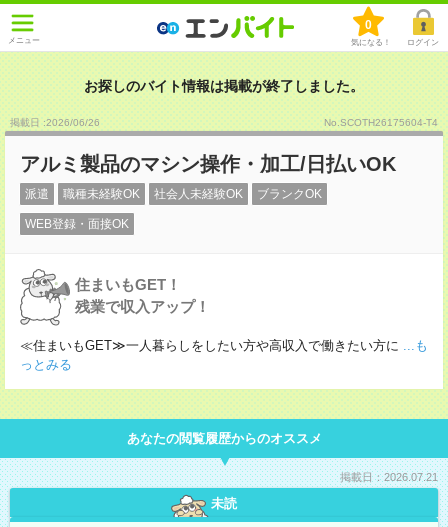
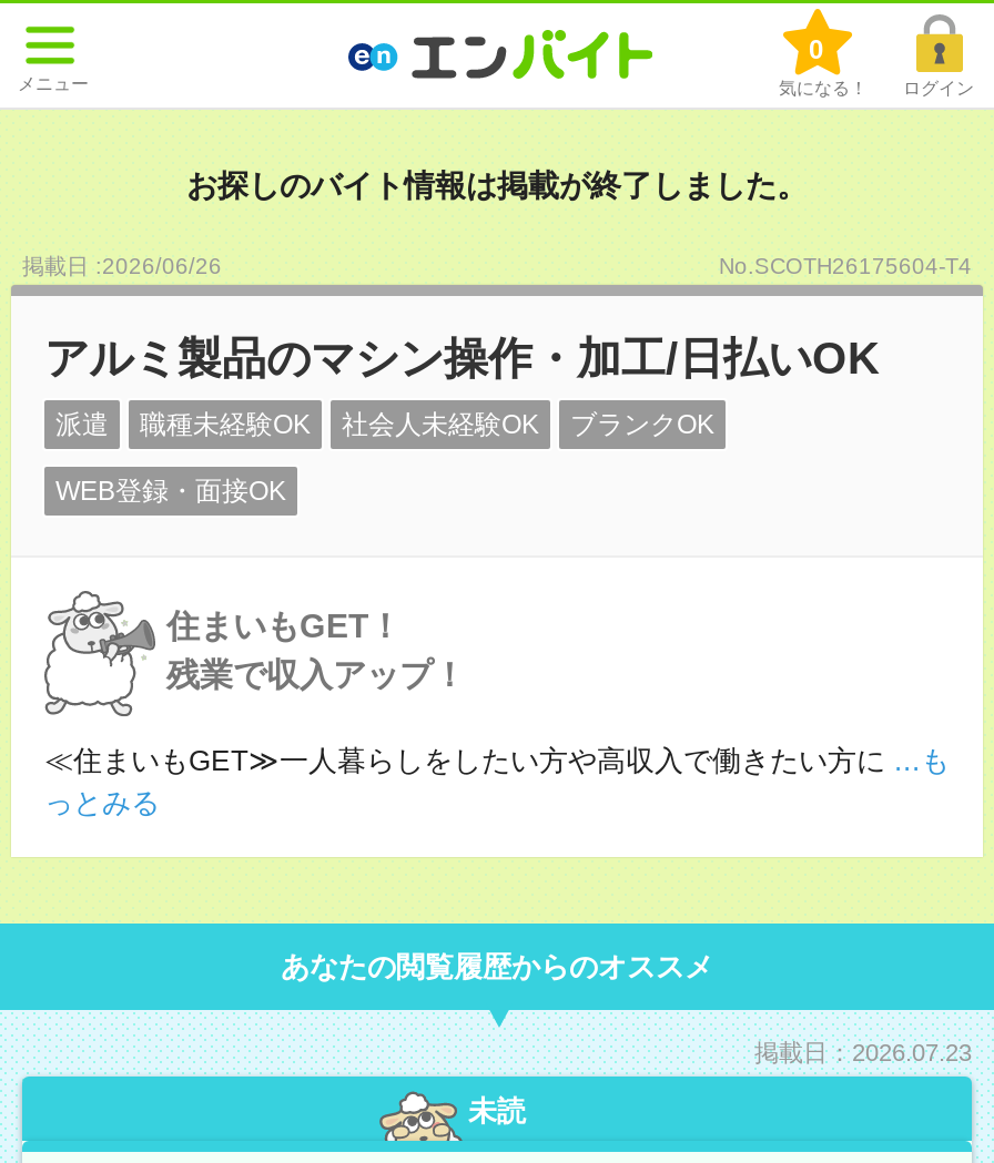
[340,471,438,483] 掲載日：2026.07.21 -> [754,1039,972,1065] 掲載日：2026.07.23

